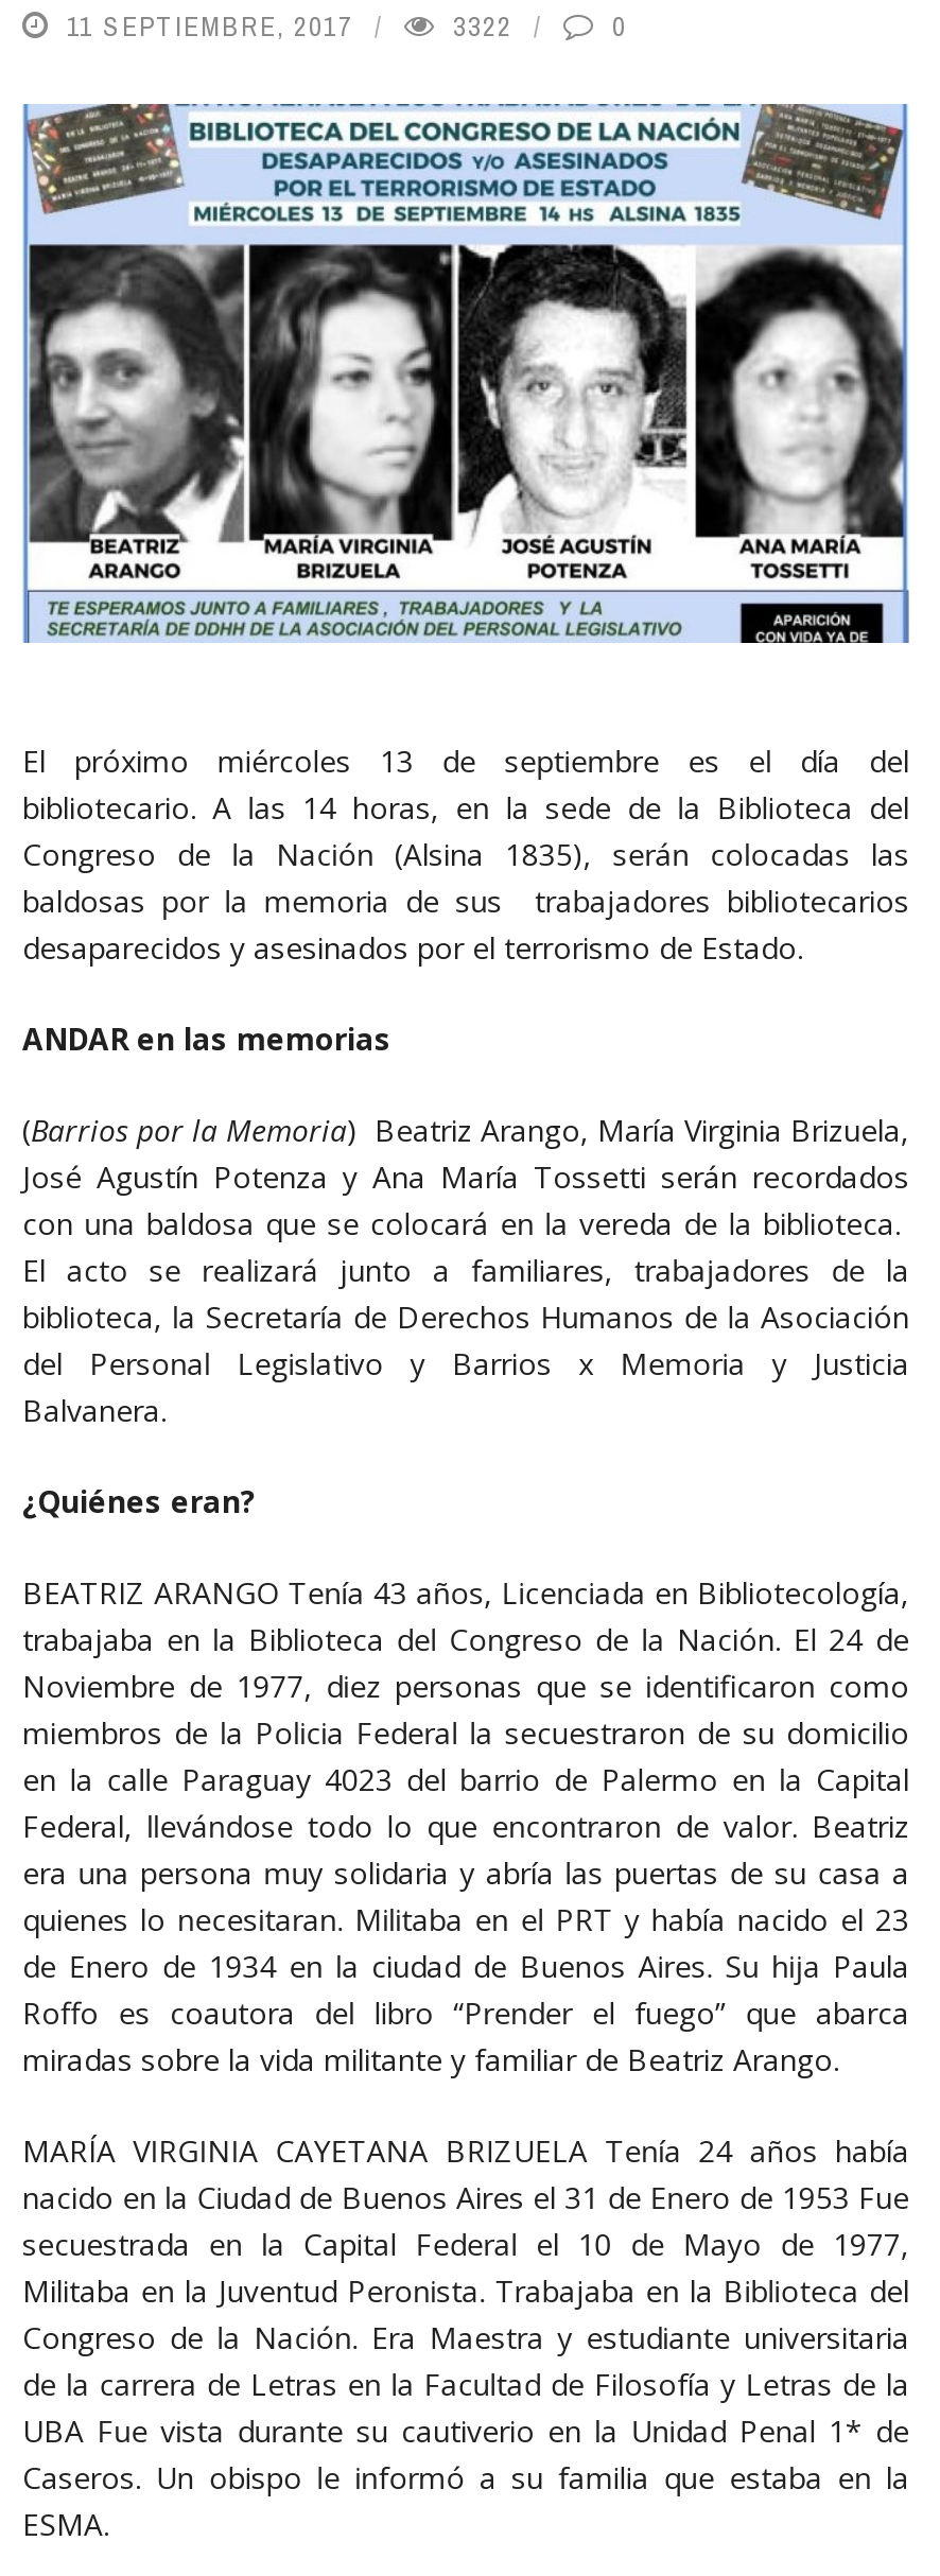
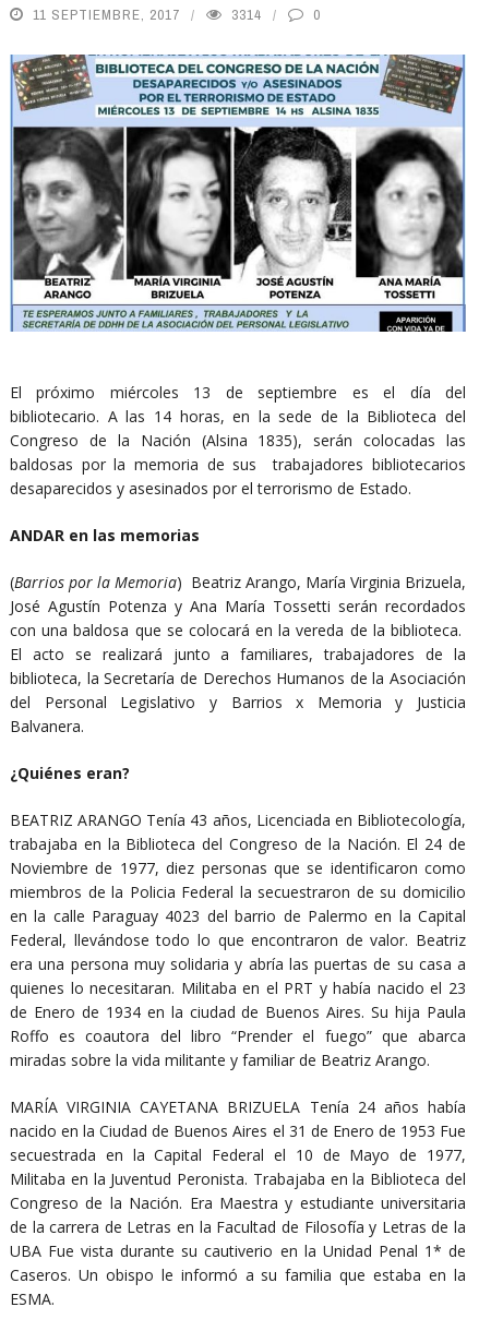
[453,10,512,46] 3322 -> [231,6,262,25] 3314

